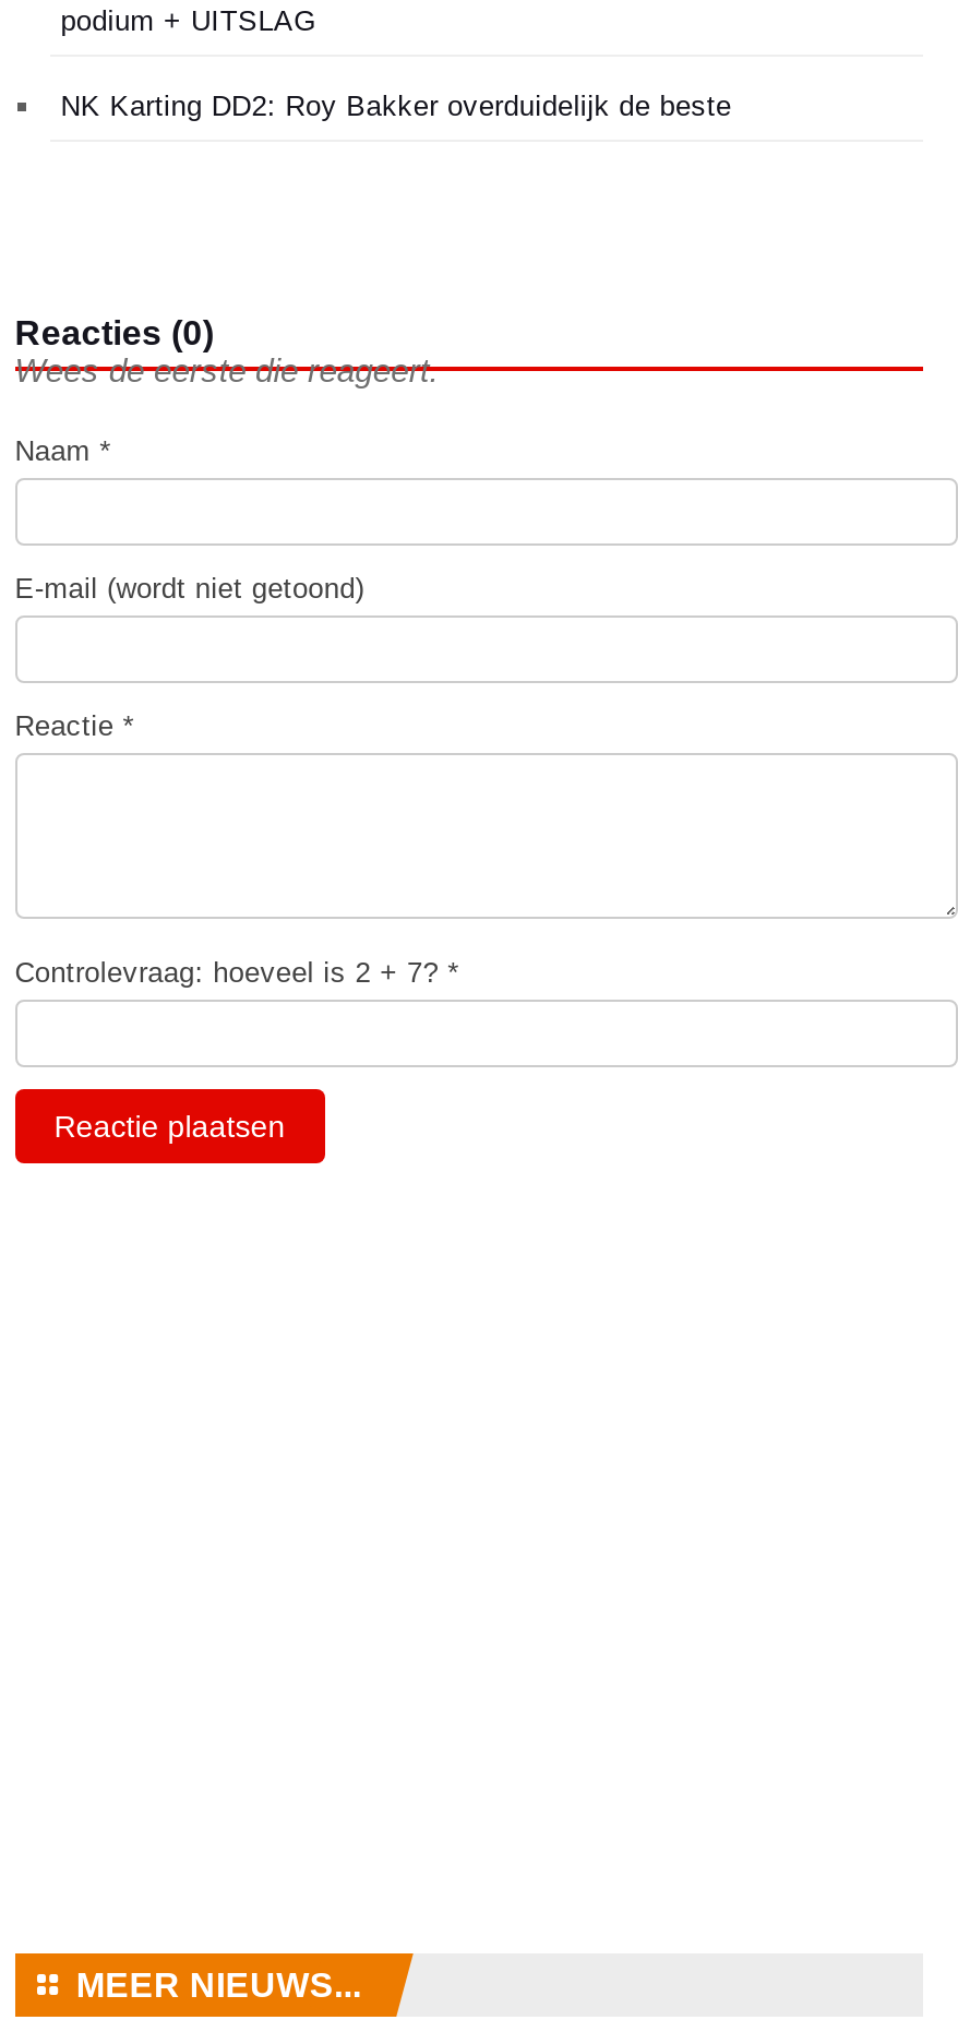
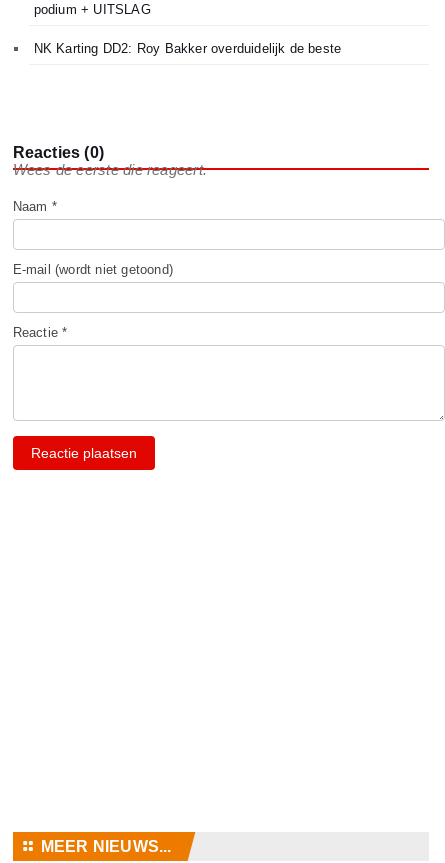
[15,956,459,989] Controlevraag: hoeveel is 2 + 7? * -> none

